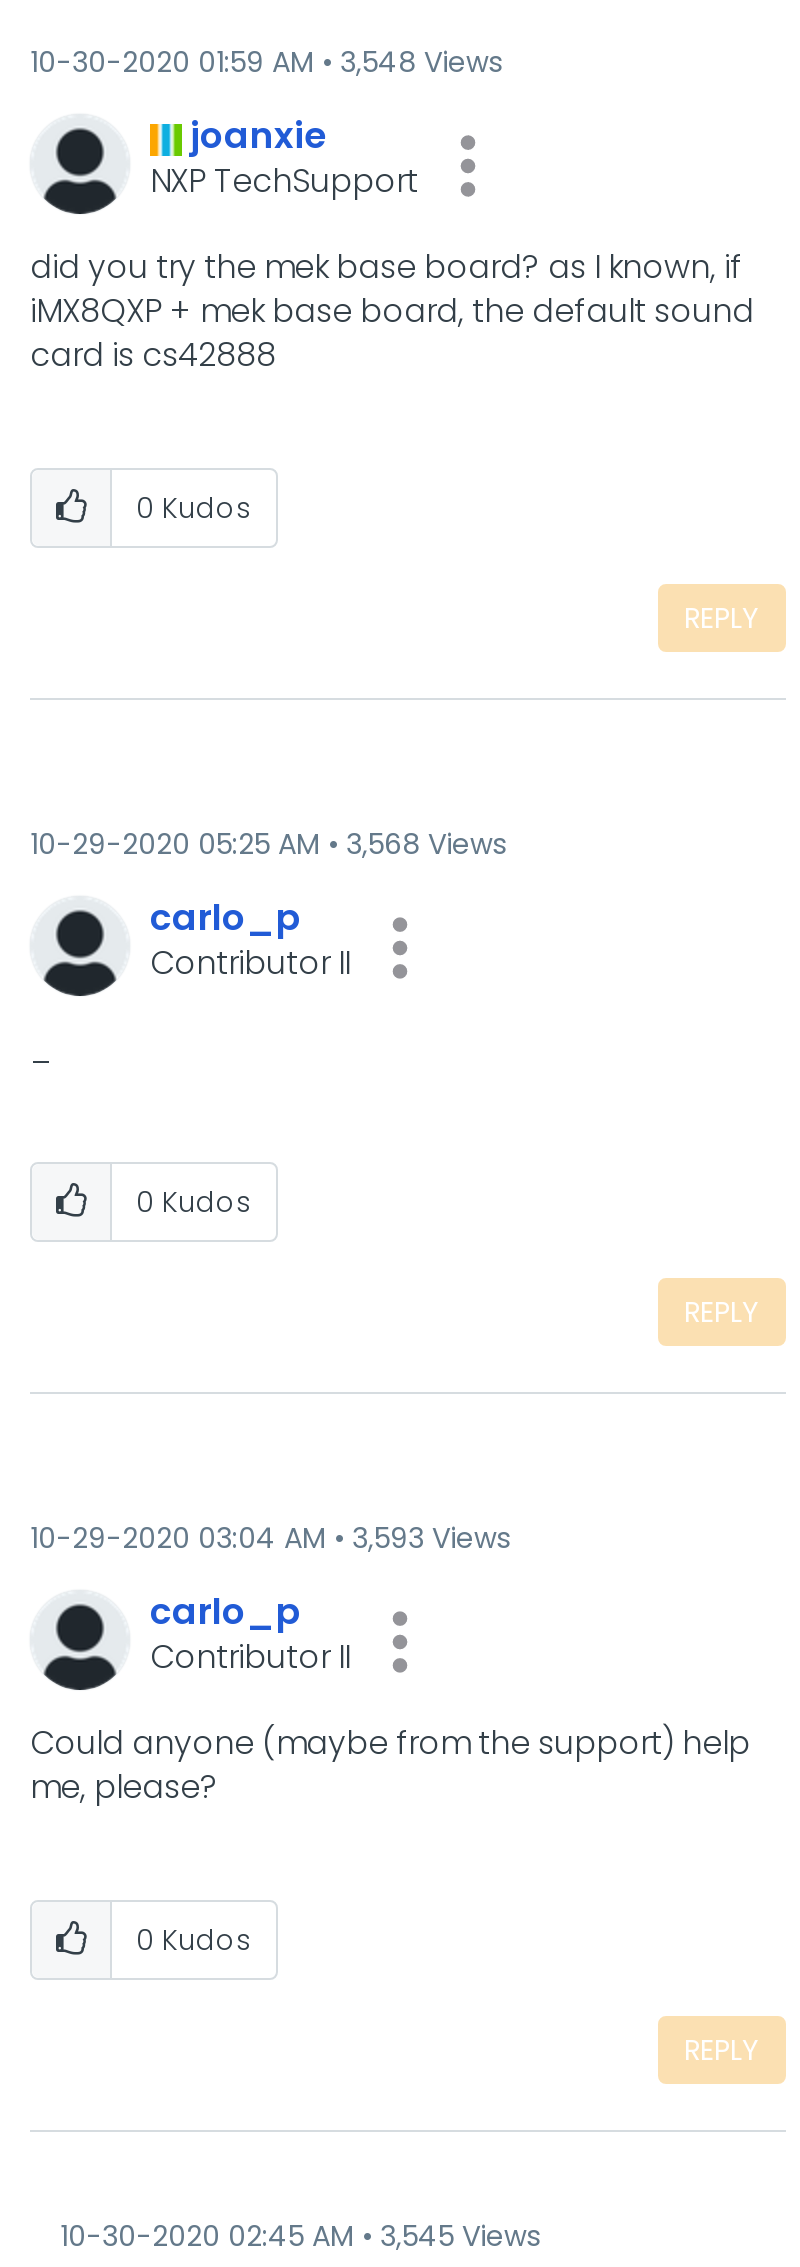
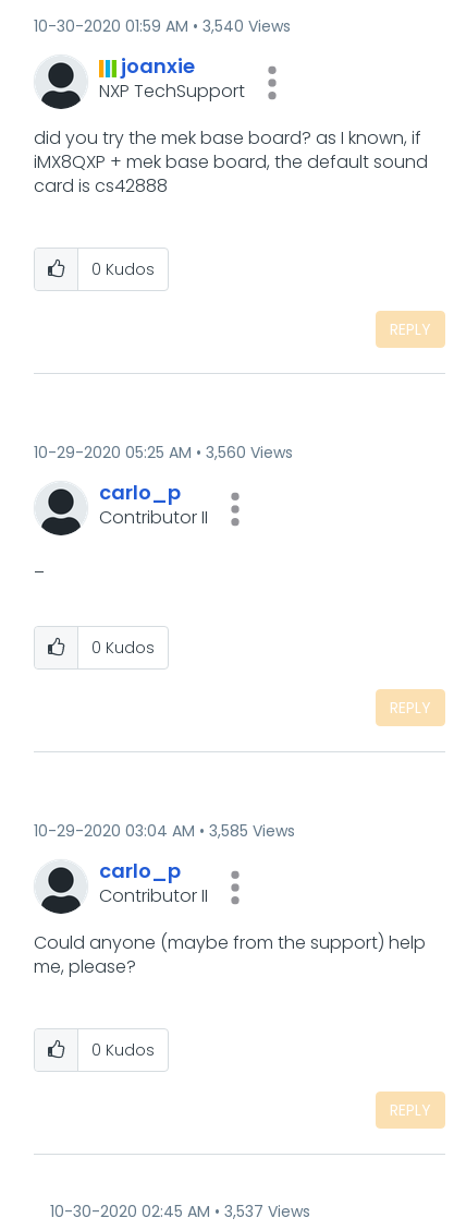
[30,42,502,82] 10-30-2020 01:59 AM 3,548 Views -> [34,15,291,37] 10-30-2020 01:59 AM 3,540 Views
[30,824,506,864] 10-29-2020 05:25 AM 3,568 Views -> [34,442,293,463] 10-29-2020 05:25 AM 3,560 Views
[30,1518,510,1558] 10-29-2020 03:04 AM 3,593 Views -> [34,820,295,842] 10-29-2020 03:04 AM 3,585 Views
[60,2216,540,2256] 10-30-2020 02:45 AM 3,545 Views -> [50,1201,310,1222] 10-30-2020 02:45 AM 3,537 Views

